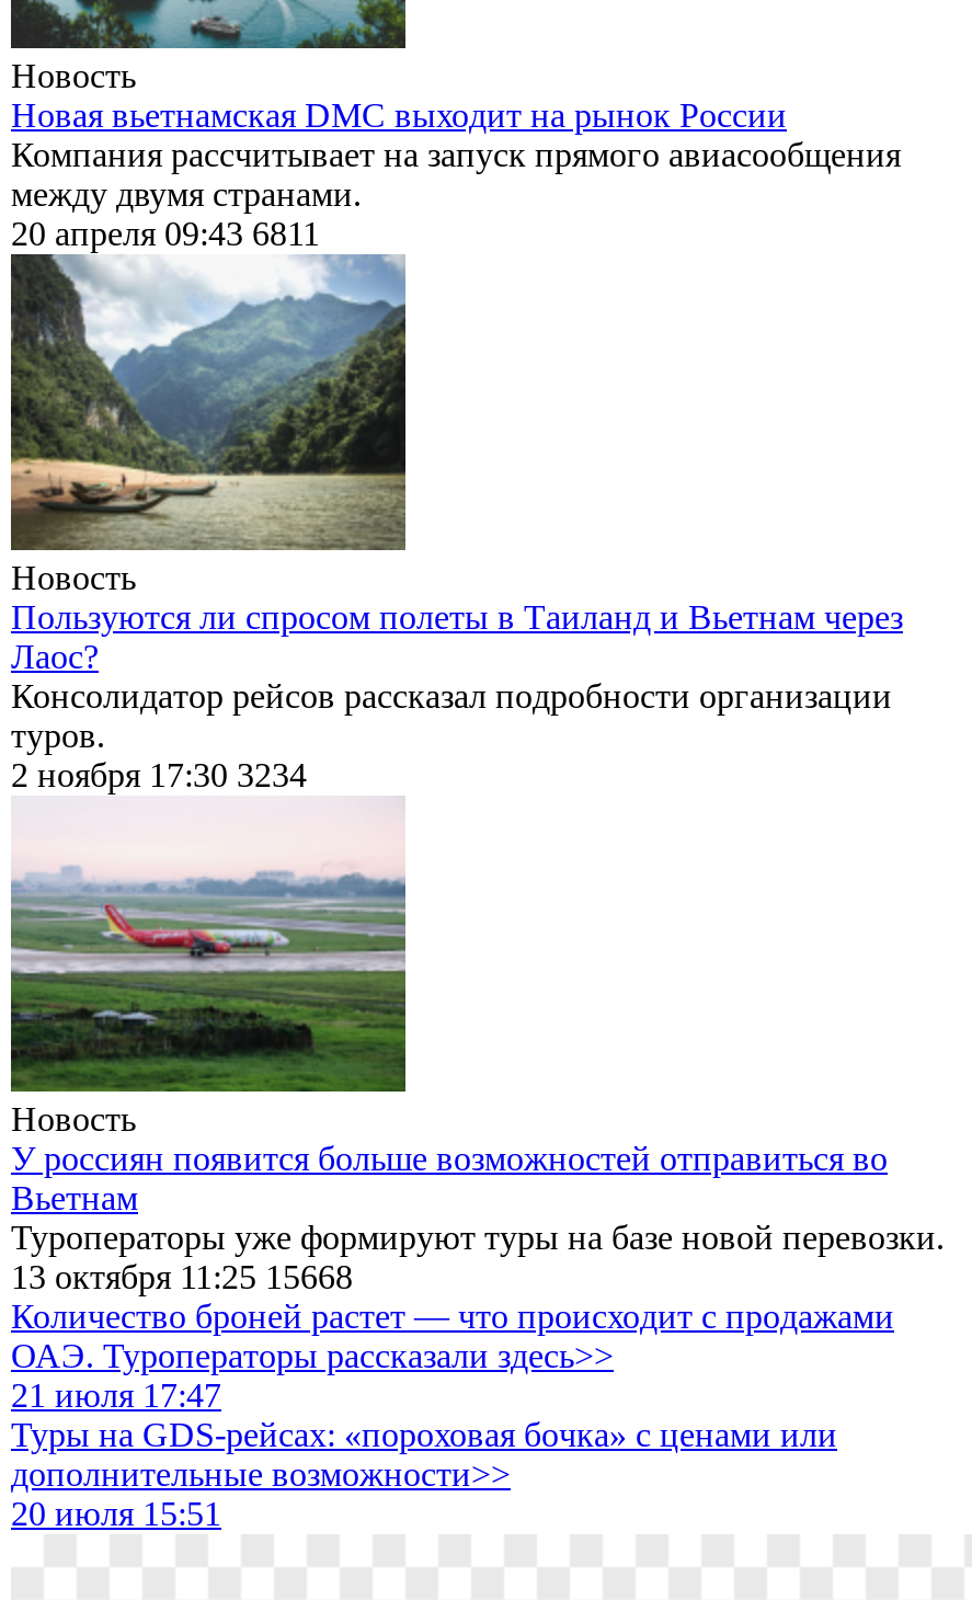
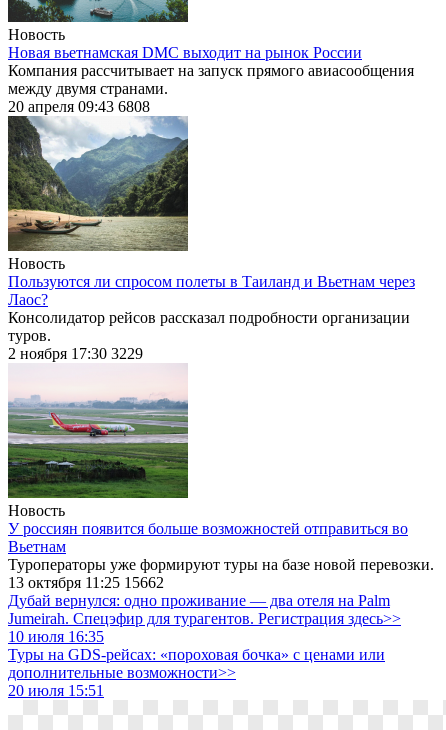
[11,215,320,252] 20 апреля 09:436811 -> [8,98,150,115] 20 апреля 09:436808
[11,756,307,793] 2 ноября 17:30 3234 -> [8,345,143,362] 2 ноября 17:30 3229
[11,1258,894,1413] 13 октября 11:25 15668 | Количество броней растет — что происходит с продажами | ОАЭ. Туроператоры рассказали здесь>> | 21 июля 17:47 -> [8,574,401,645] 13 октября 11:25 15662 | Дубай вернулся: одно проживание — два отеля на Palm | Jumeirah. Спецэфир для турагентов. Регистрация здесь>> | 10 июля 16:35

